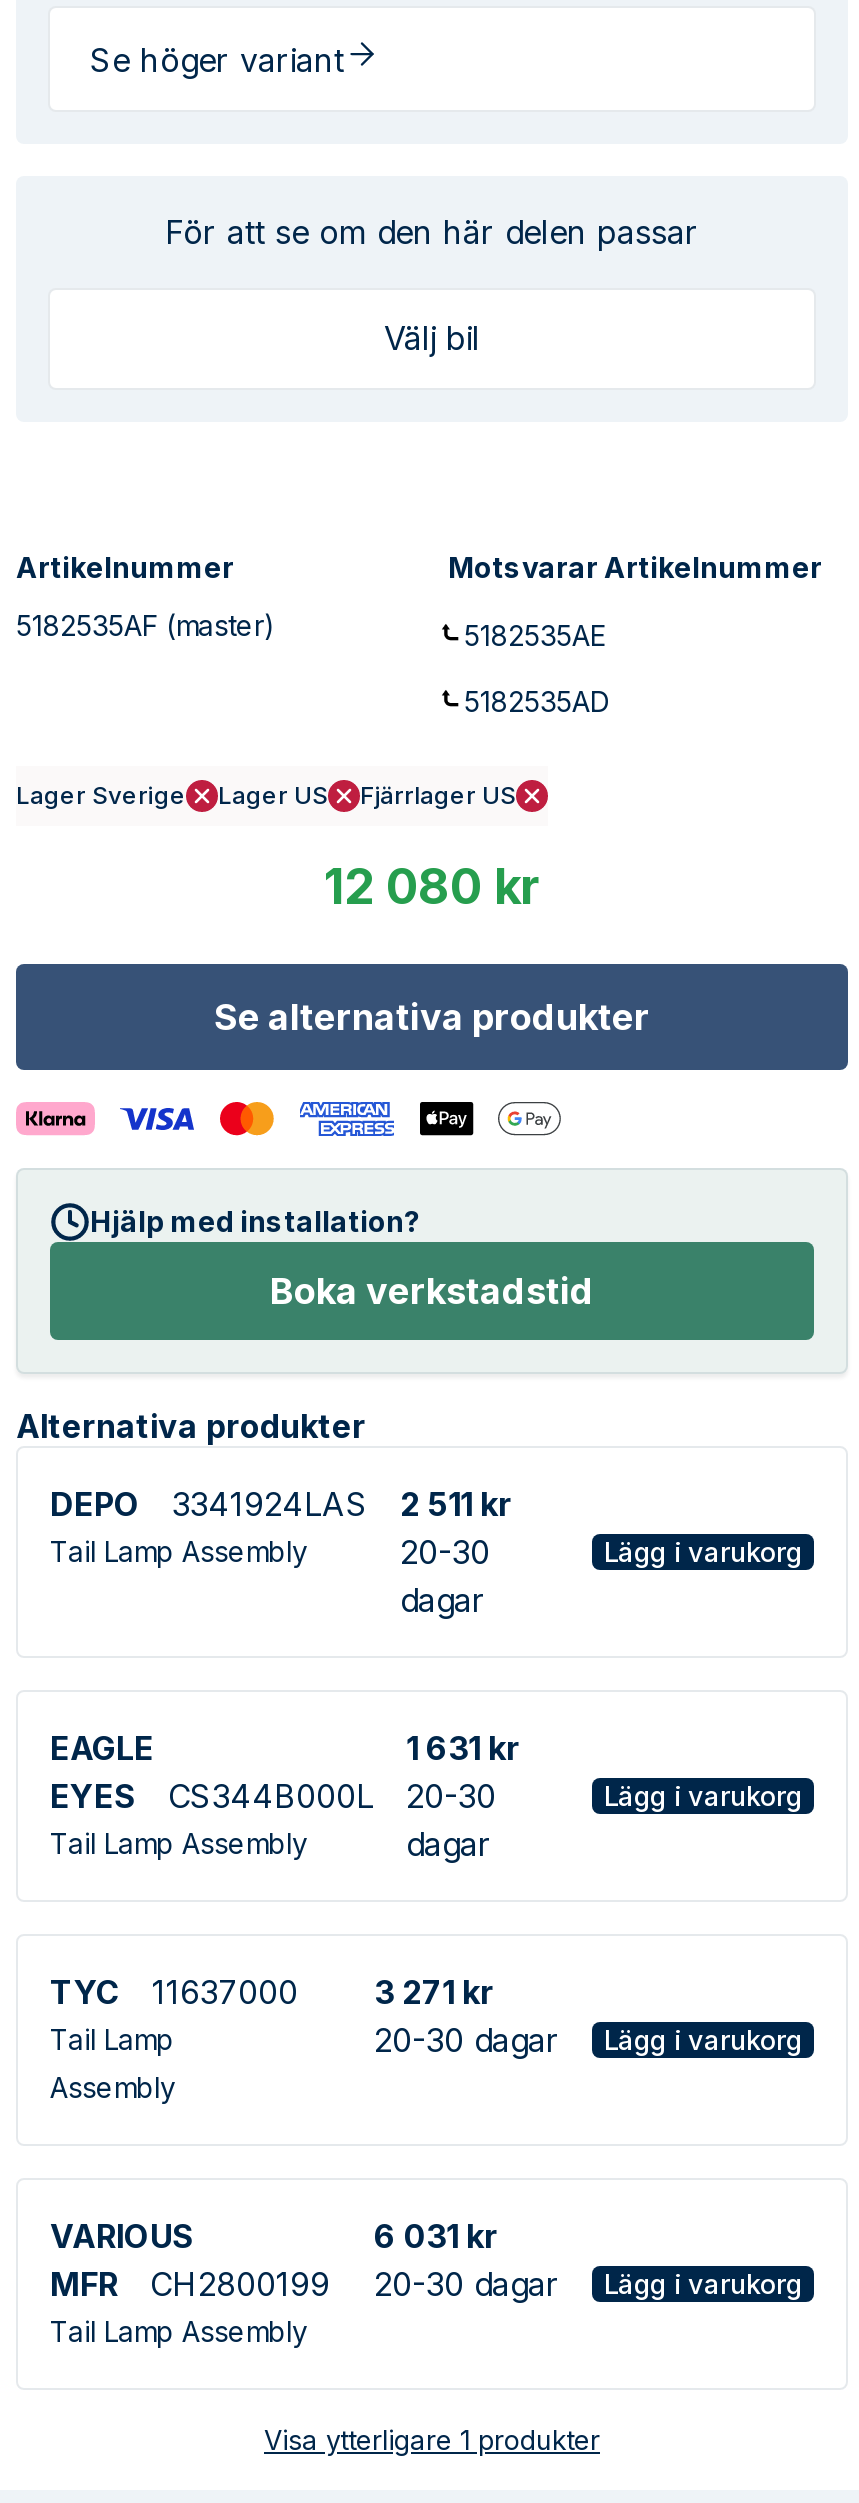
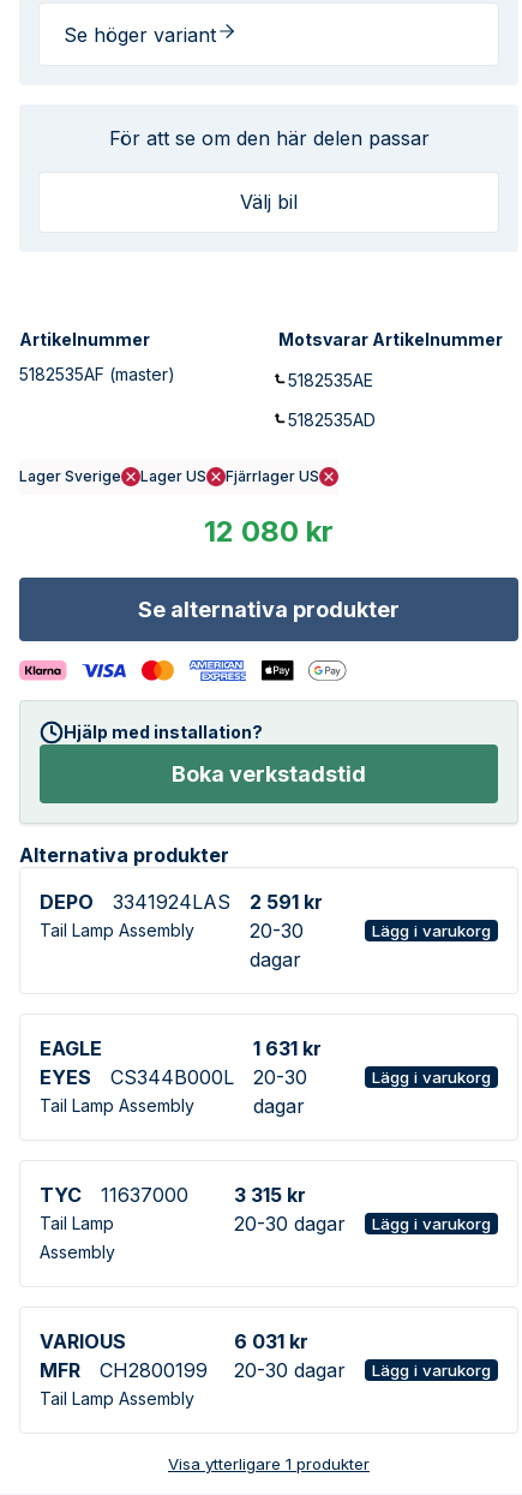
[50,1485,512,1525] DEPO 3341924LAS 2 511 kr -> [40,890,323,914] DEPO 3341924LAS 2 591 kr
[50,1973,494,2013] TYC 11637000 3 271 kr -> [40,1183,306,1207] TYC 11637000 3 315 kr

